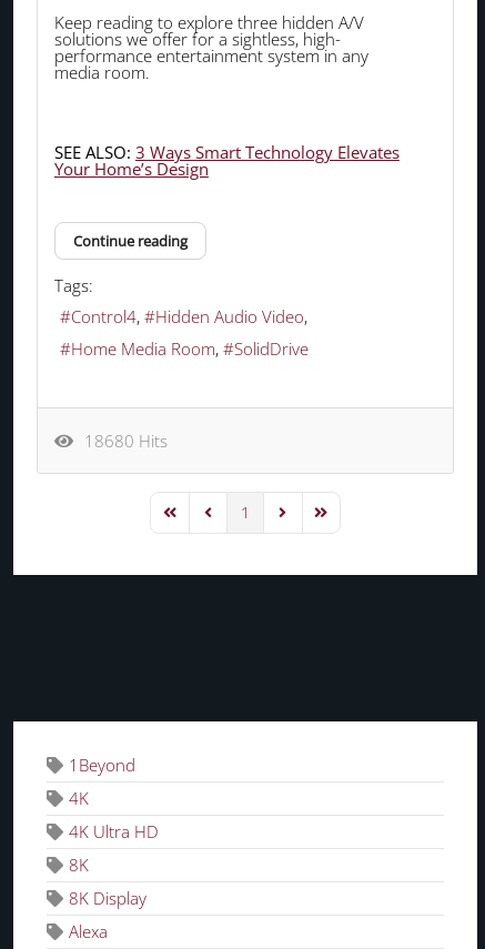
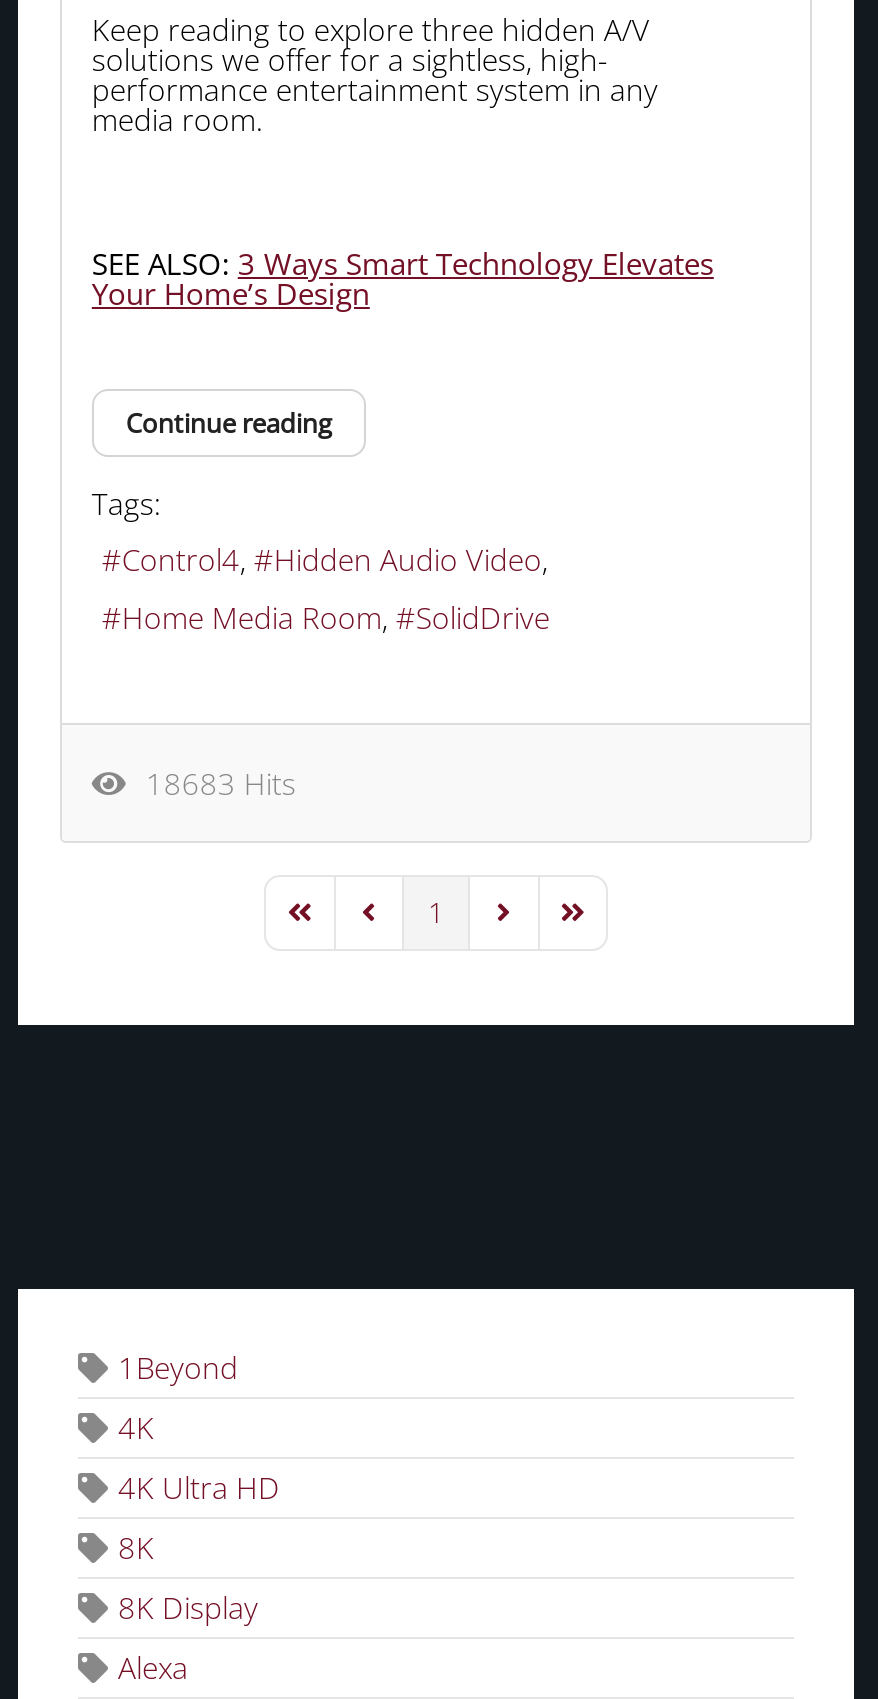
[75,430,167,452] 18680 Hits -> [130,764,296,804] 18683 Hits

